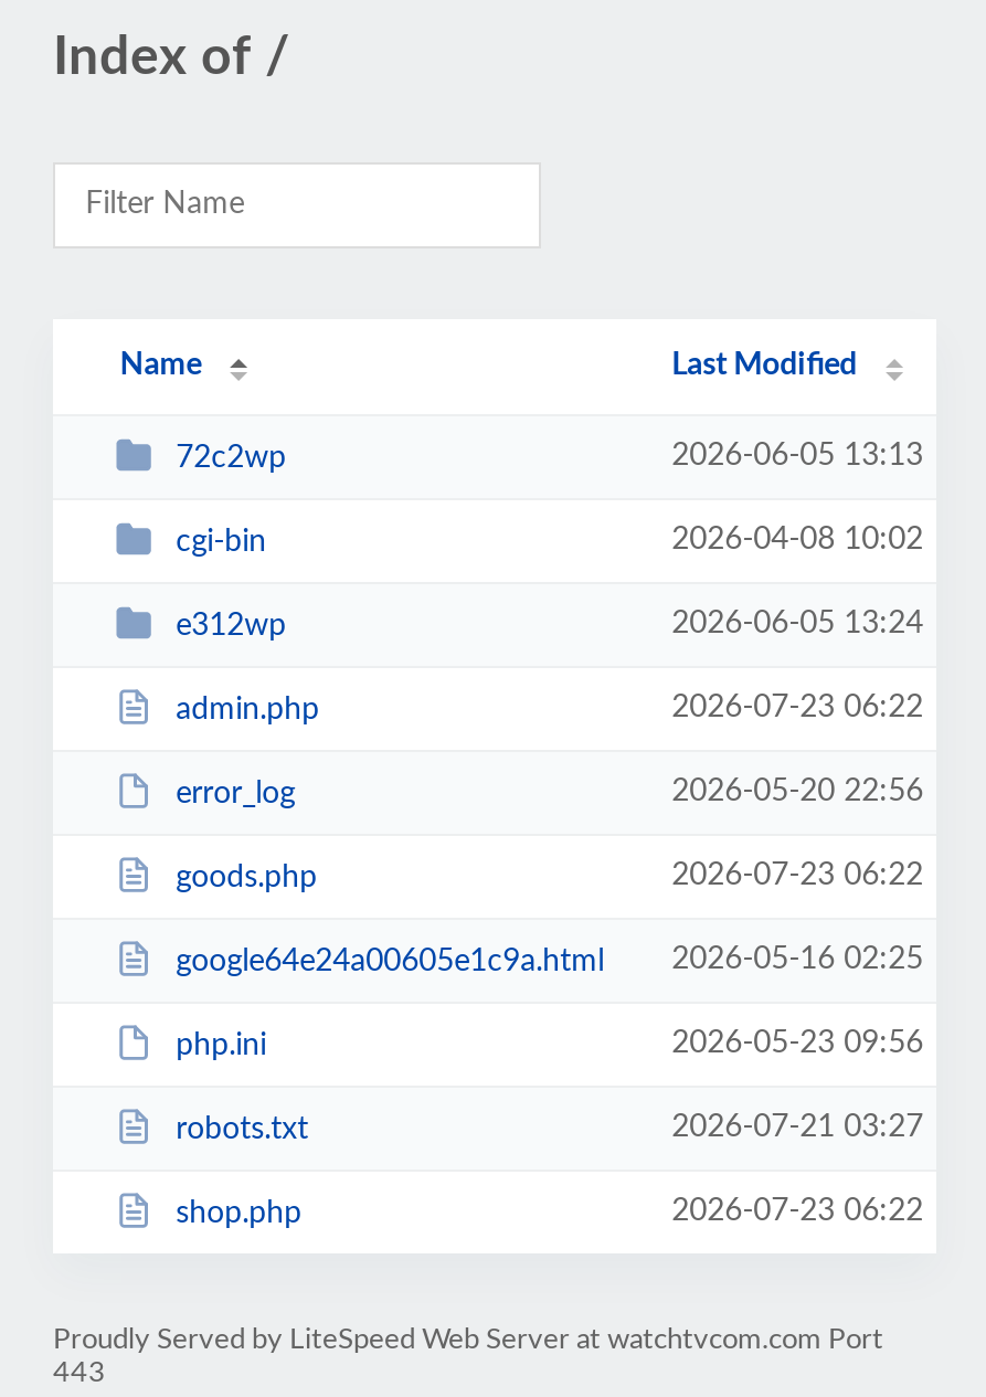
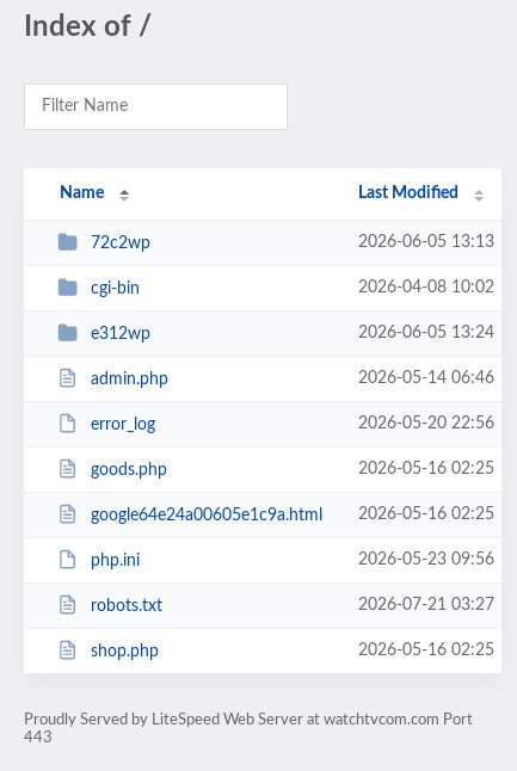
[672,692,923,723] 2026-07-23 06:22 -> [358,370,494,387] 2026-05-14 06:46
[672,860,923,891] 2026-07-23 06:22 -> [358,461,494,477] 2026-05-16 02:25
[672,1196,923,1227] 2026-07-23 06:22 -> [358,642,494,659] 2026-05-16 02:25

